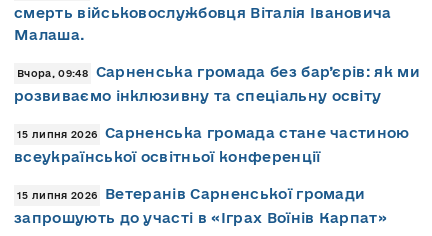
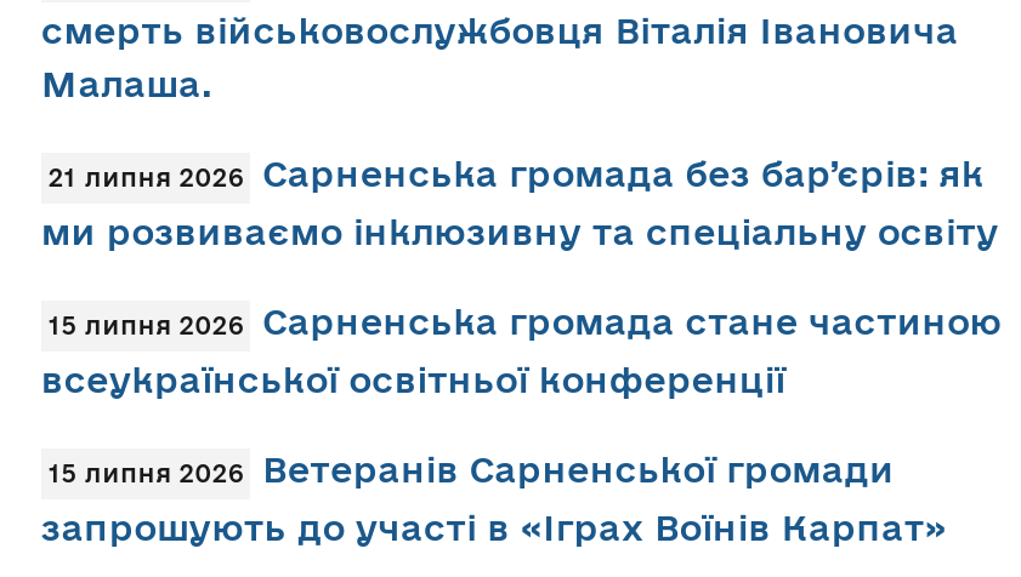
[14,63,420,104] Вчора, 09:48 | Сарненська громада без бар’єрів: як ми | розвиваємо інклюзивну та спеціальну освіту -> [41,152,999,252] 21 липня 2026 | Сарненська громада без бар’єрів: як | ми розвиваємо інклюзивну та спеціальну освіту

